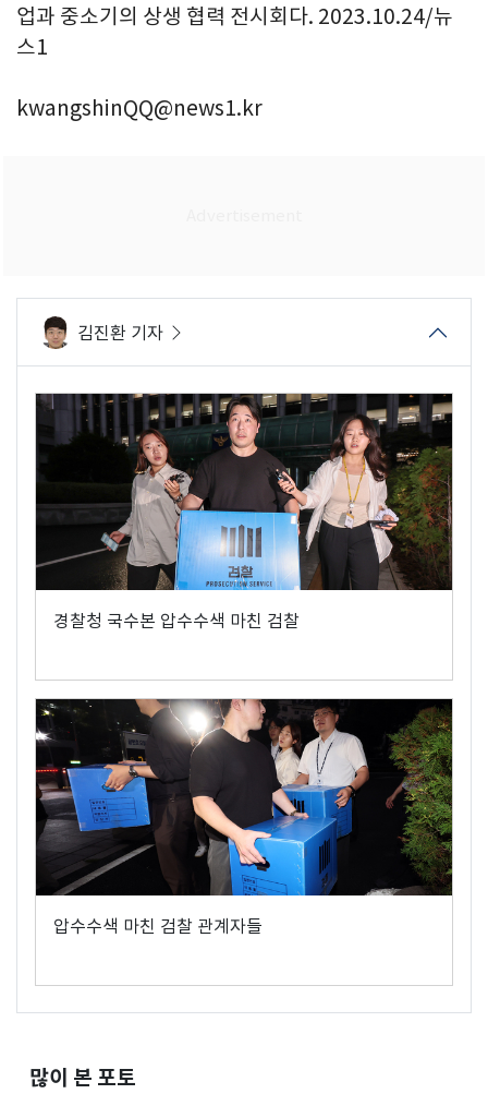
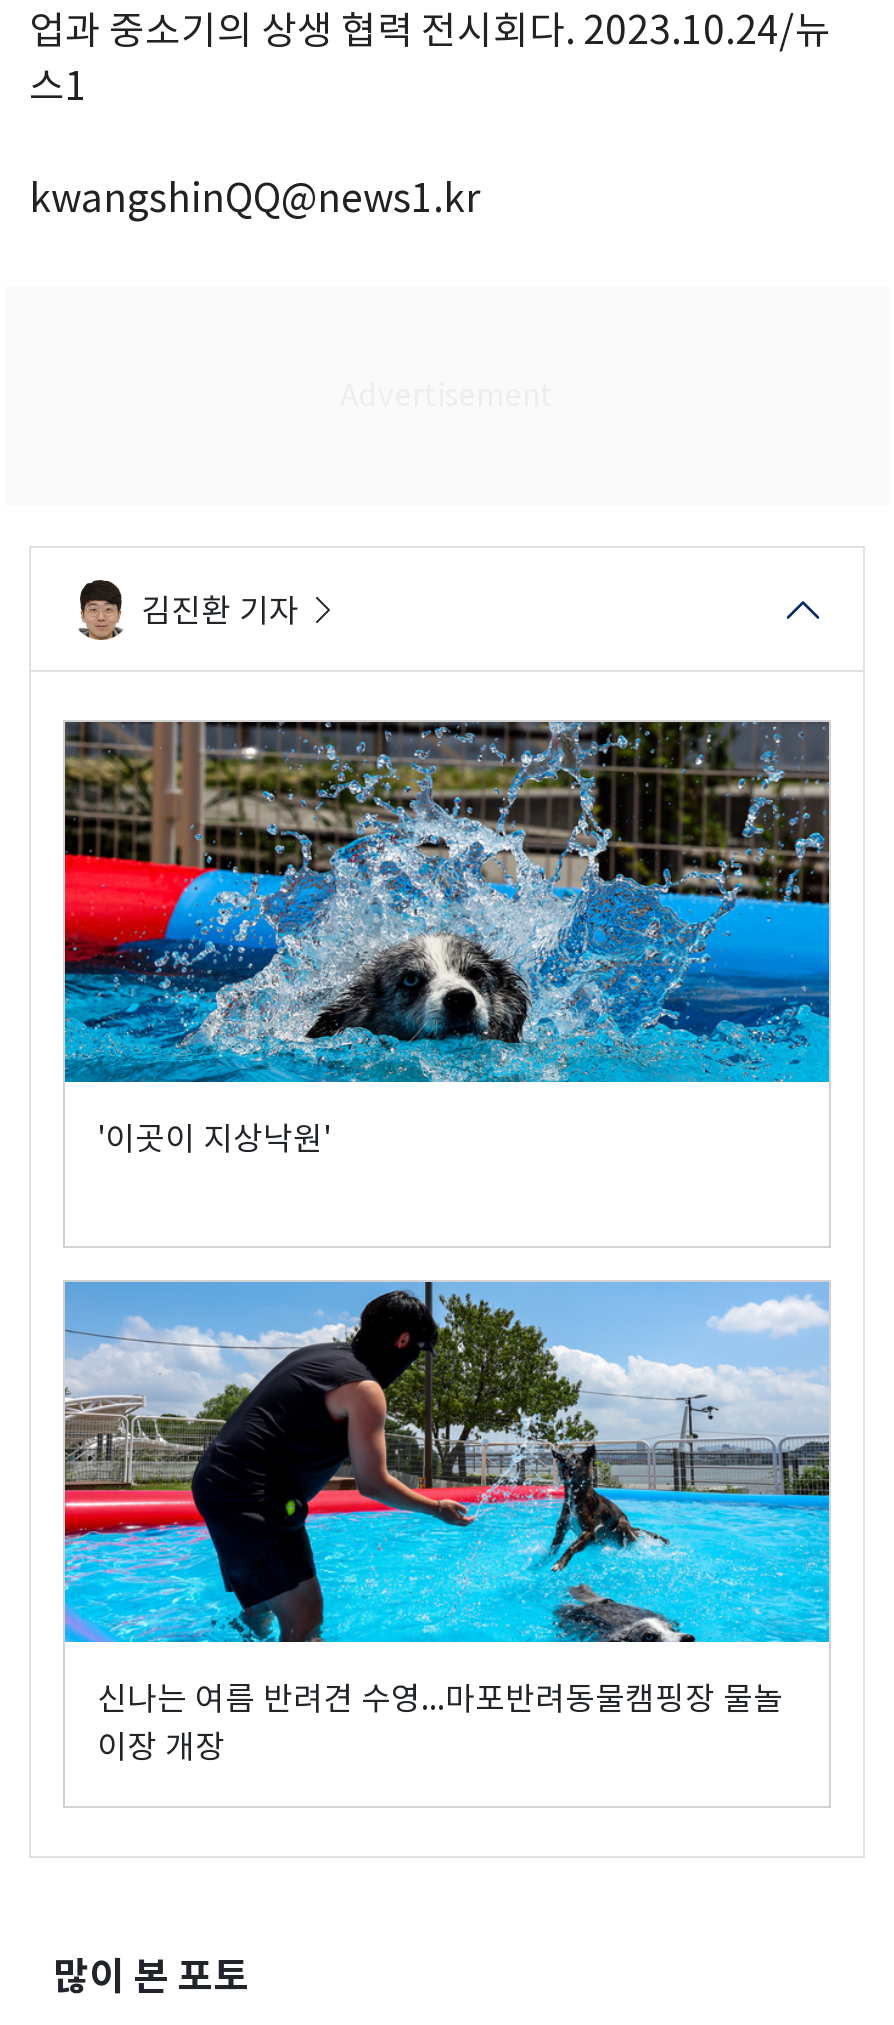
[35,393,453,632] [image] | 경찰청 국수본 압수수색 마친 검찰 -> [63,720,831,1158] [image] | '이곳이 지상낙원'
[35,698,453,937] [image] | 압수수색 마친 검찰 관계자들 -> [63,1280,831,1766] [image] | 신나는 여름 반려견 수영...마포반려동물캠핑장 물놀 | 이장 개장

